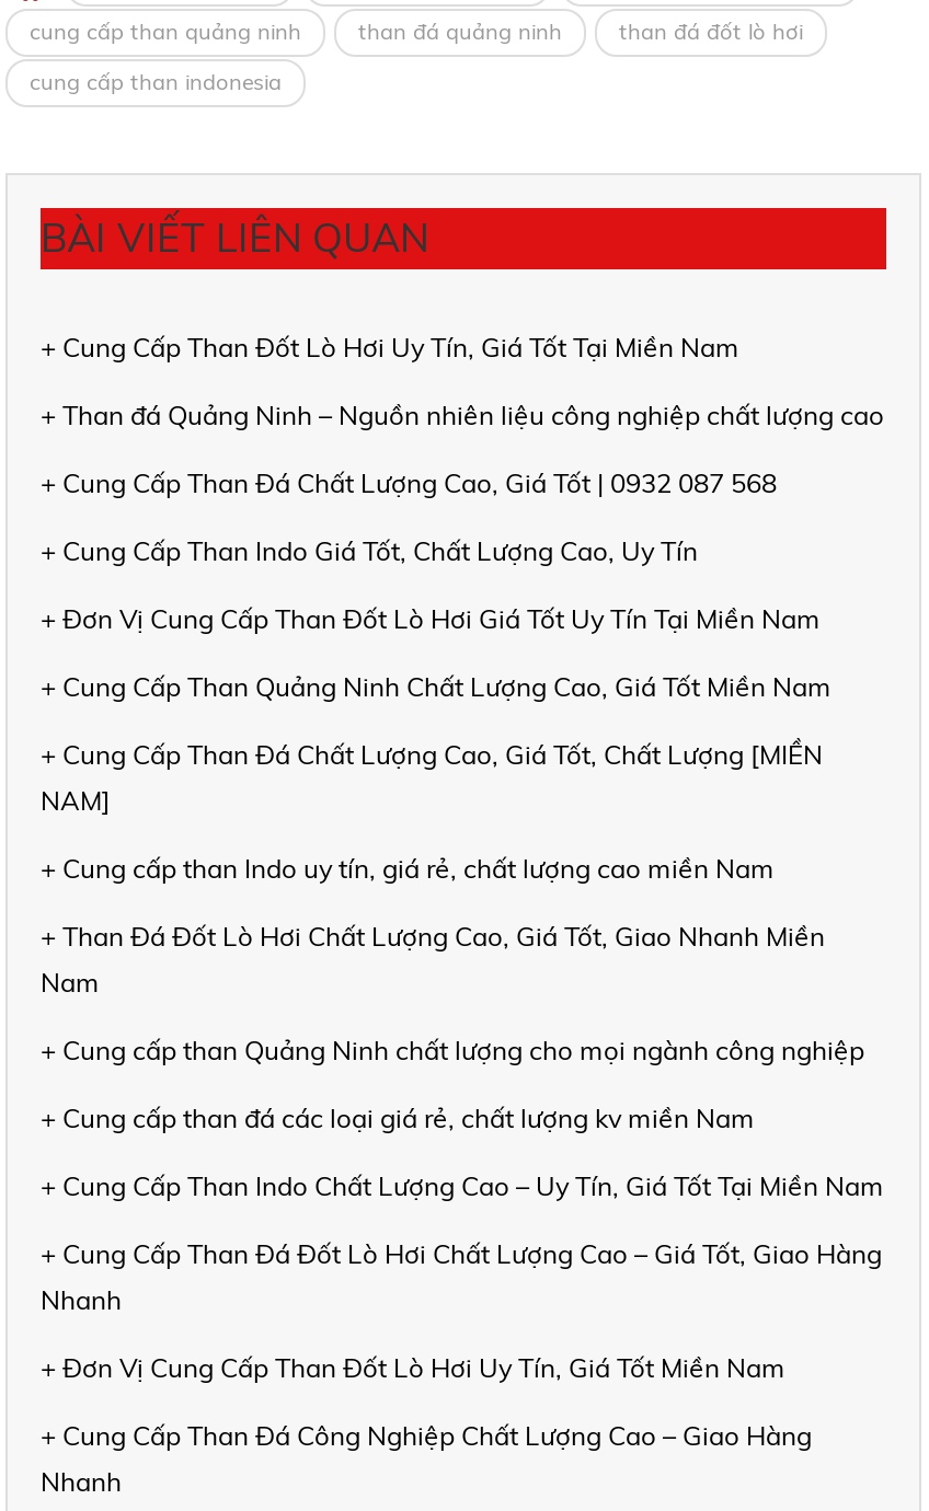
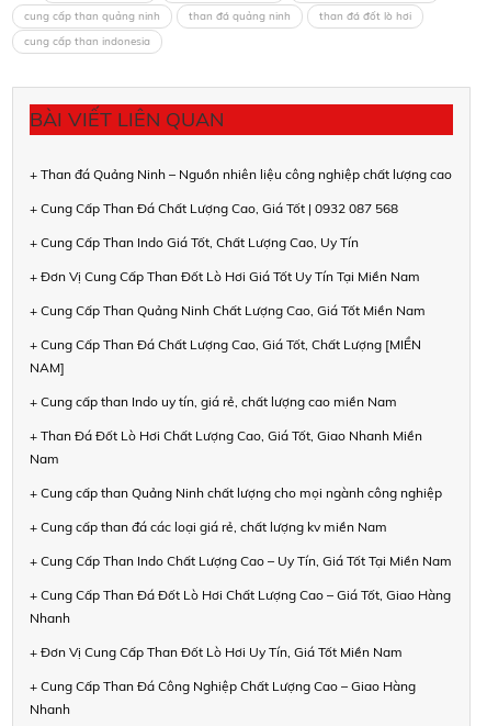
[41,330,739,363] + Cung Cấp Than Đốt Lò Hơi Uy Tín, Giá Tốt Tại Miền Nam -> none

